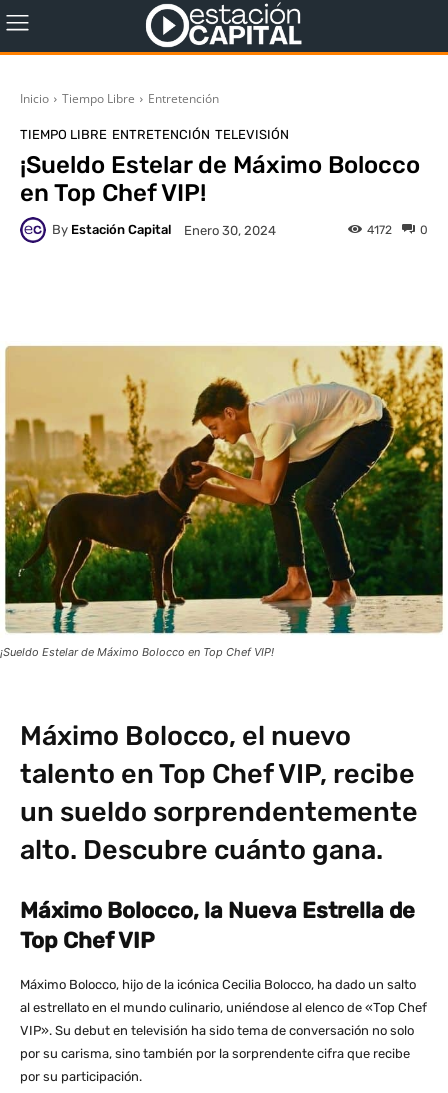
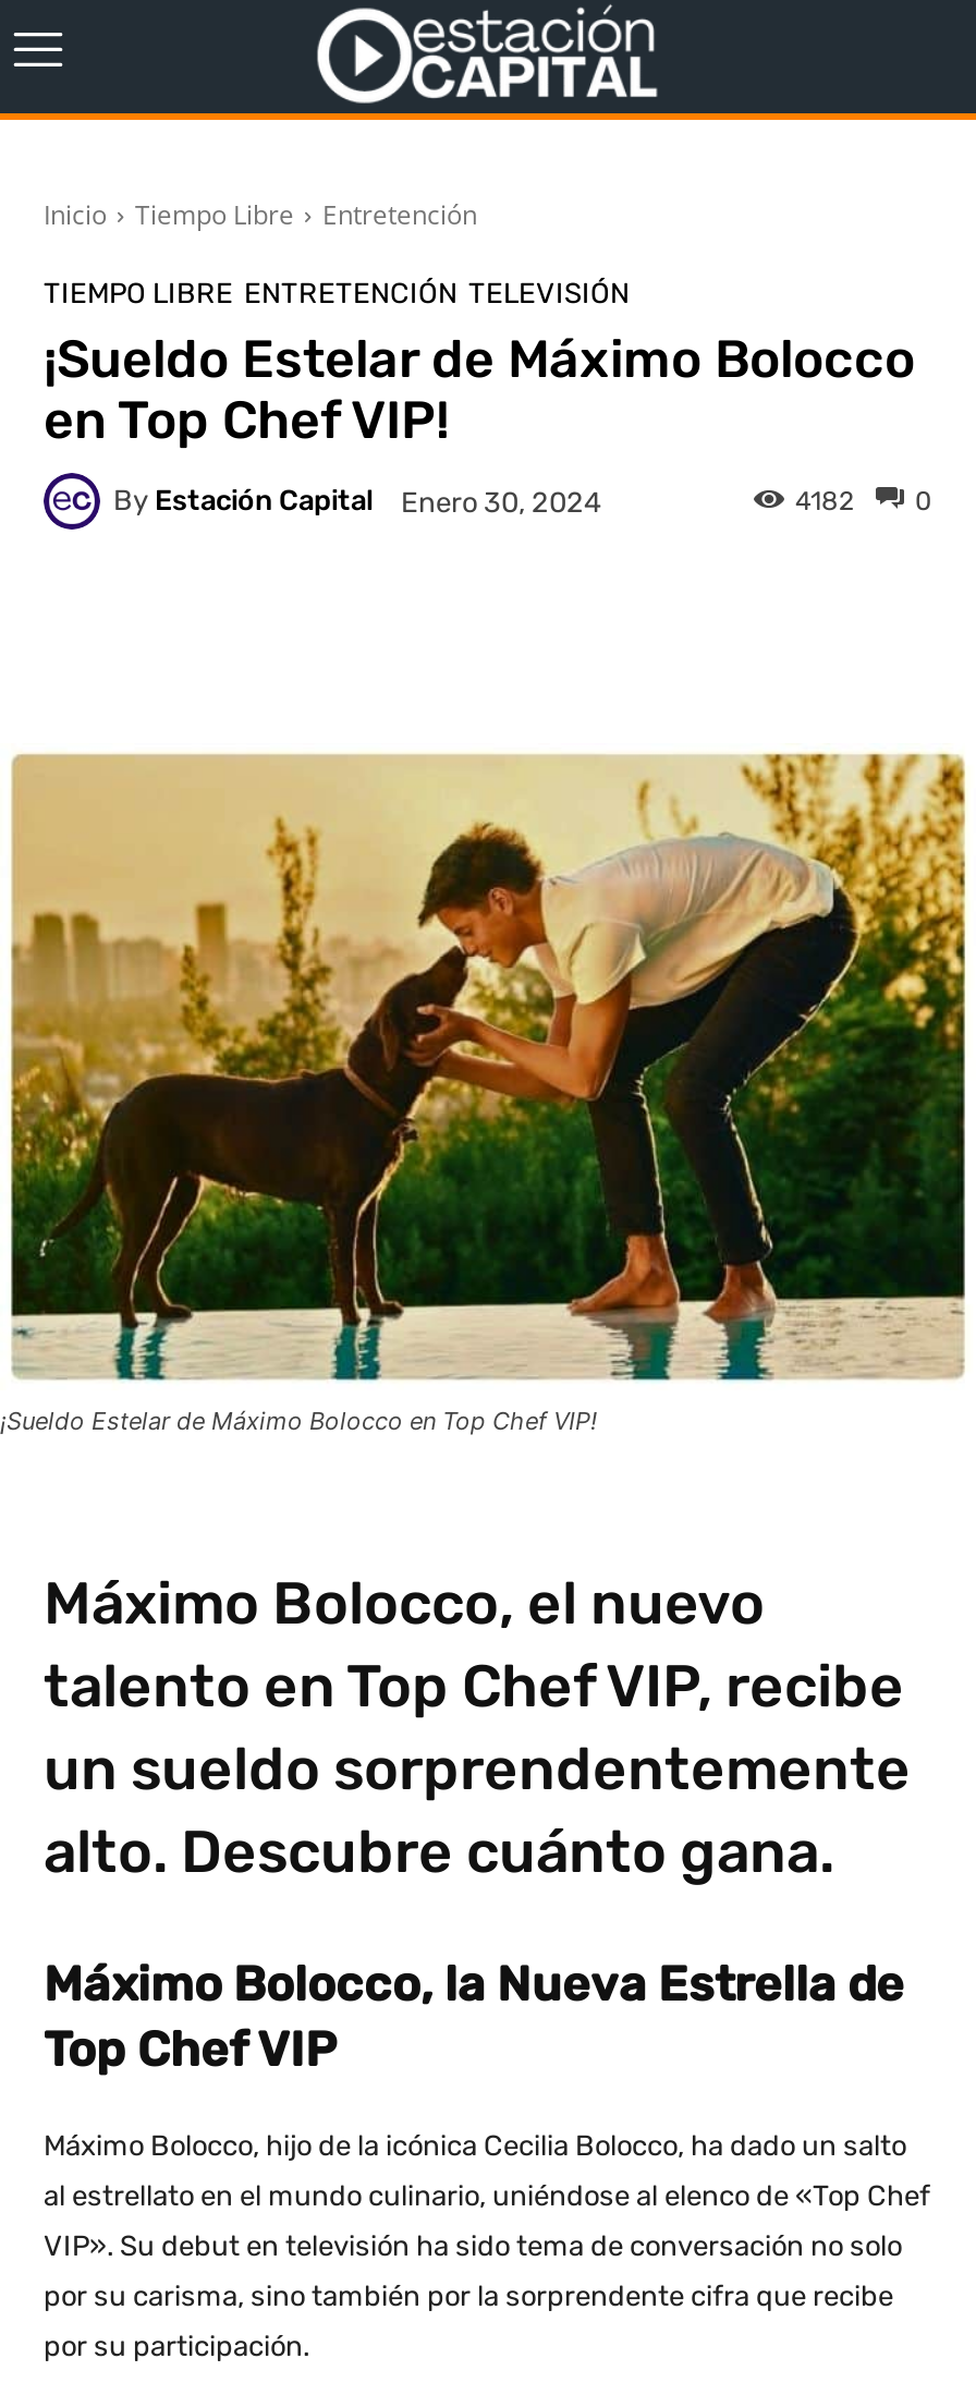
[367,223,428,237] 4172 0 -> [795,486,932,516] 4182 0

